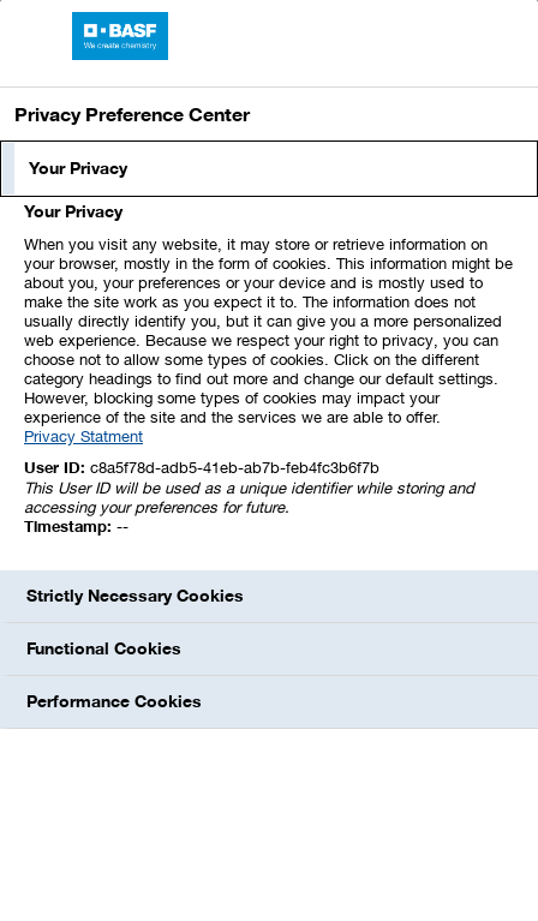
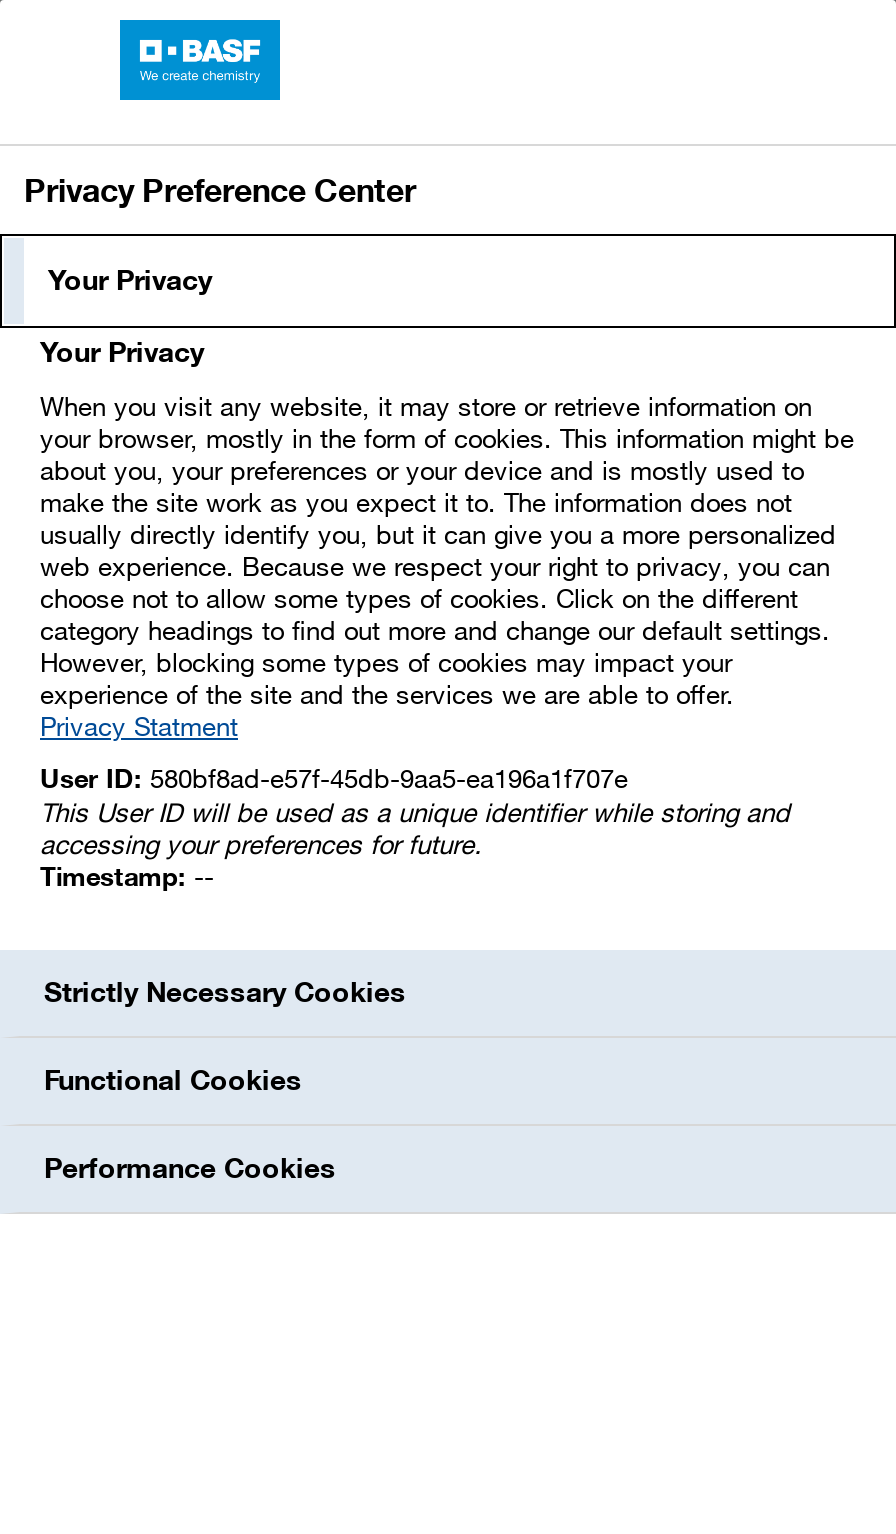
[24,457,379,478] User ID: c8a5f78d-adb5-41eb-ab7b-feb4fc3b6f7b -> [40,762,628,796] User ID: 580bf8ad-e57f-45db-9aa5-ea196a1f707e

